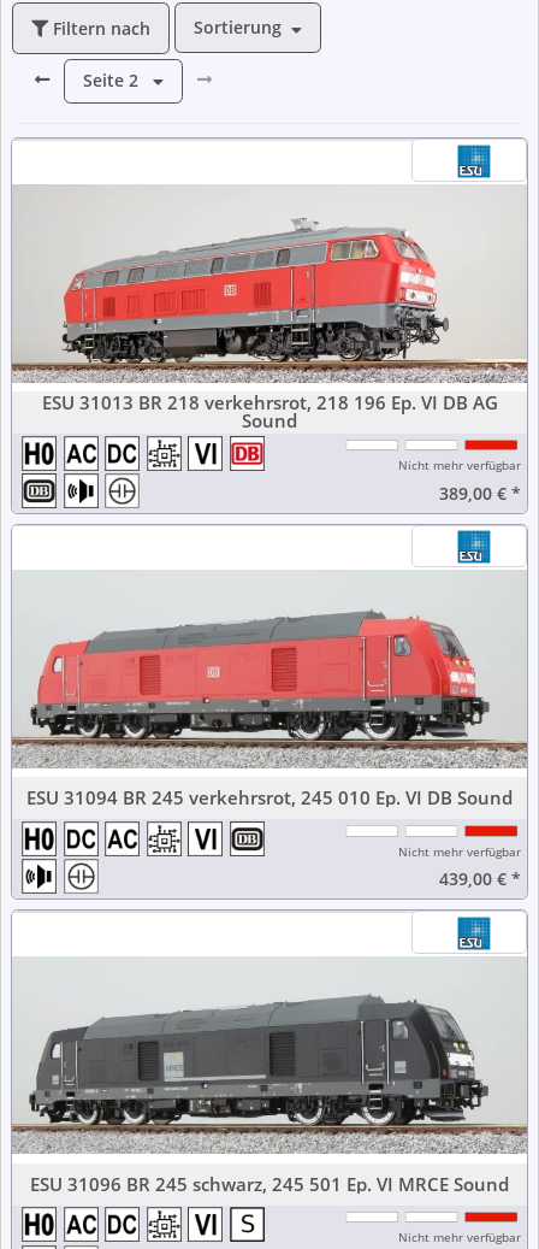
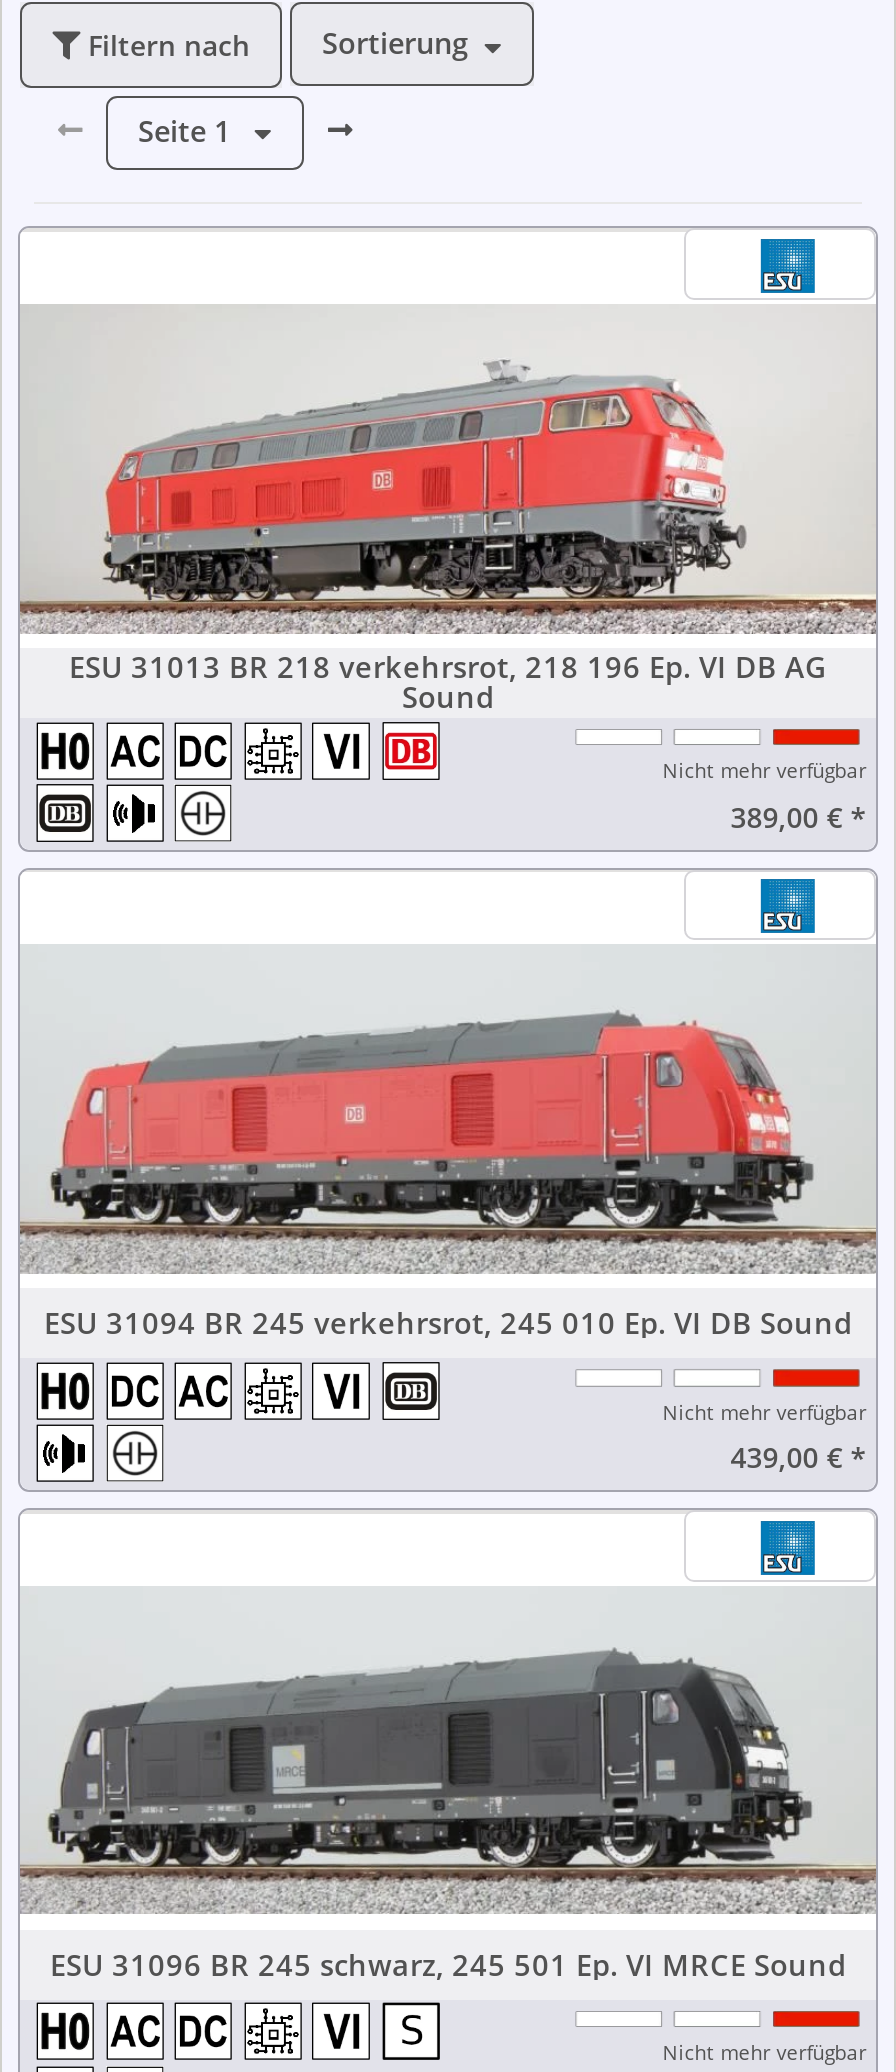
[83,69,143,92] Seite 2 -> [138,112,238,150] Seite 1

